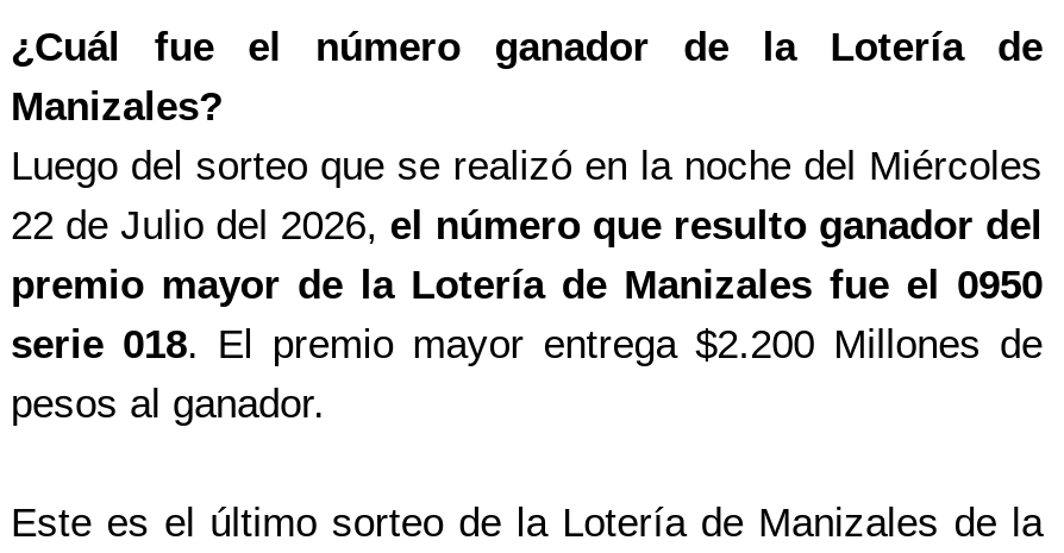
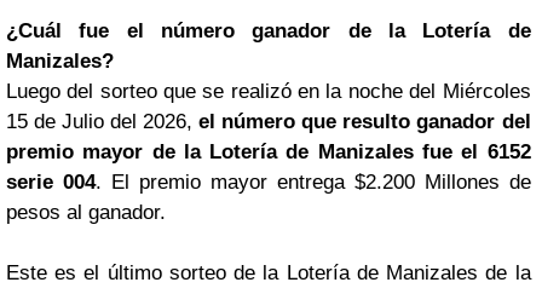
[11,203,1043,249] 22 de Julio del 2026, el número que resulto ganador del -> [6,110,531,133] 15 de Julio del 2026, el número que resulto ganador del
[11,263,1043,308] premio mayor de la Lotería de Manizales fue el 0950 -> [6,140,531,163] premio mayor de la Lotería de Manizales fue el 6152
[11,322,1043,367] serie 018. El premio mayor entrega $2.200 Millones de -> [6,171,531,194] serie 004. El premio mayor entrega $2.200 Millones de

